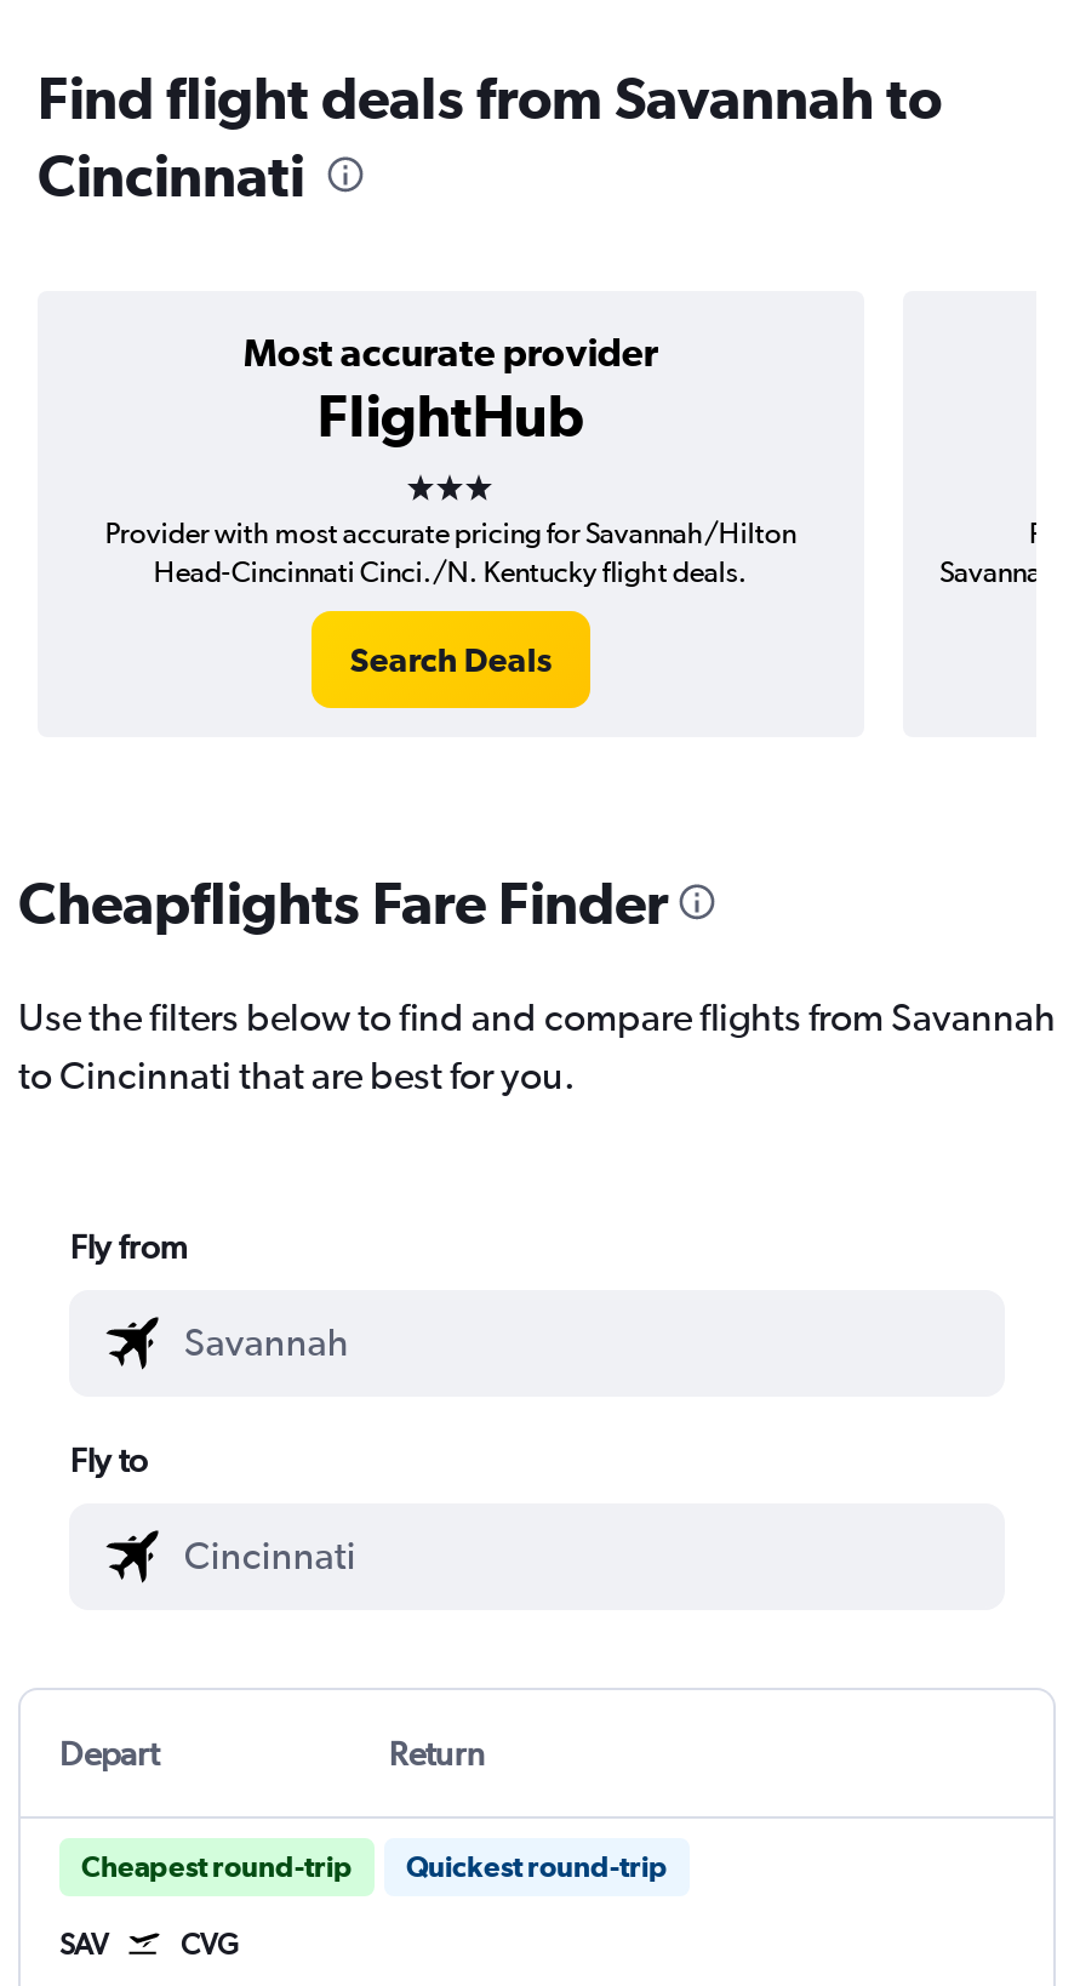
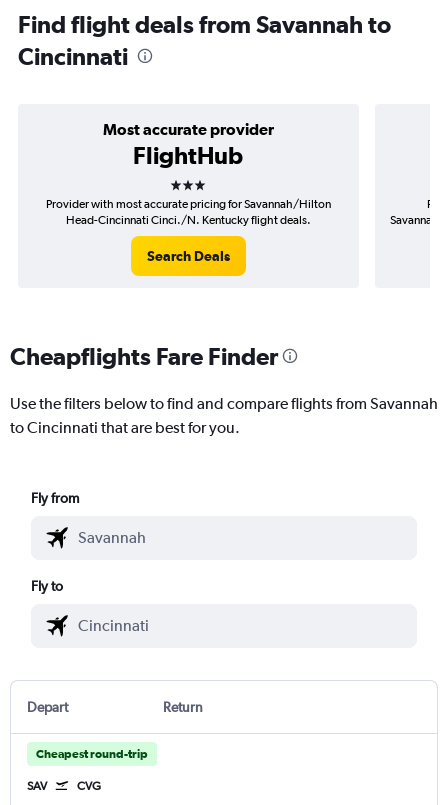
[406,1850,668,1884] Quickest round-trip -> none

